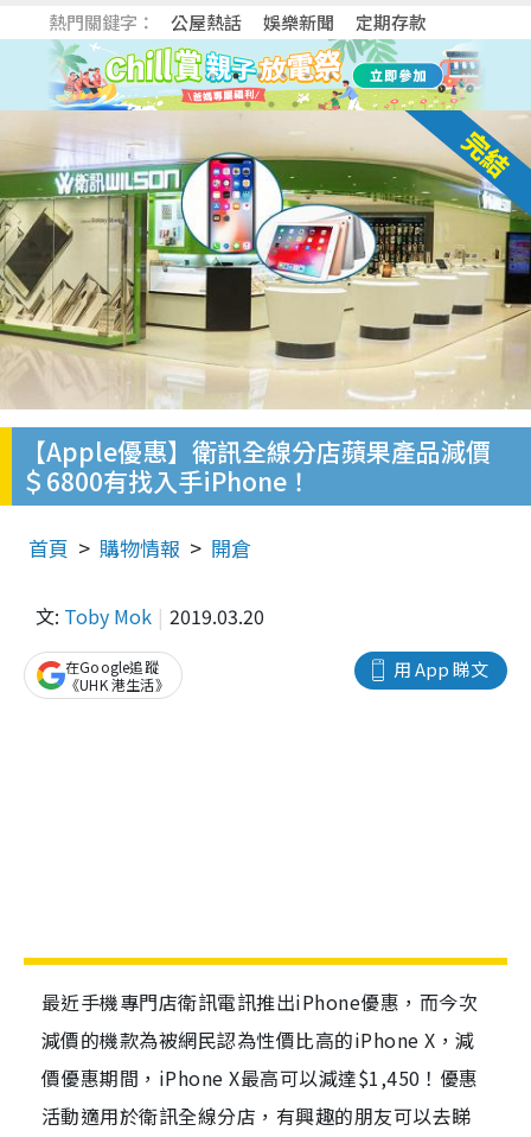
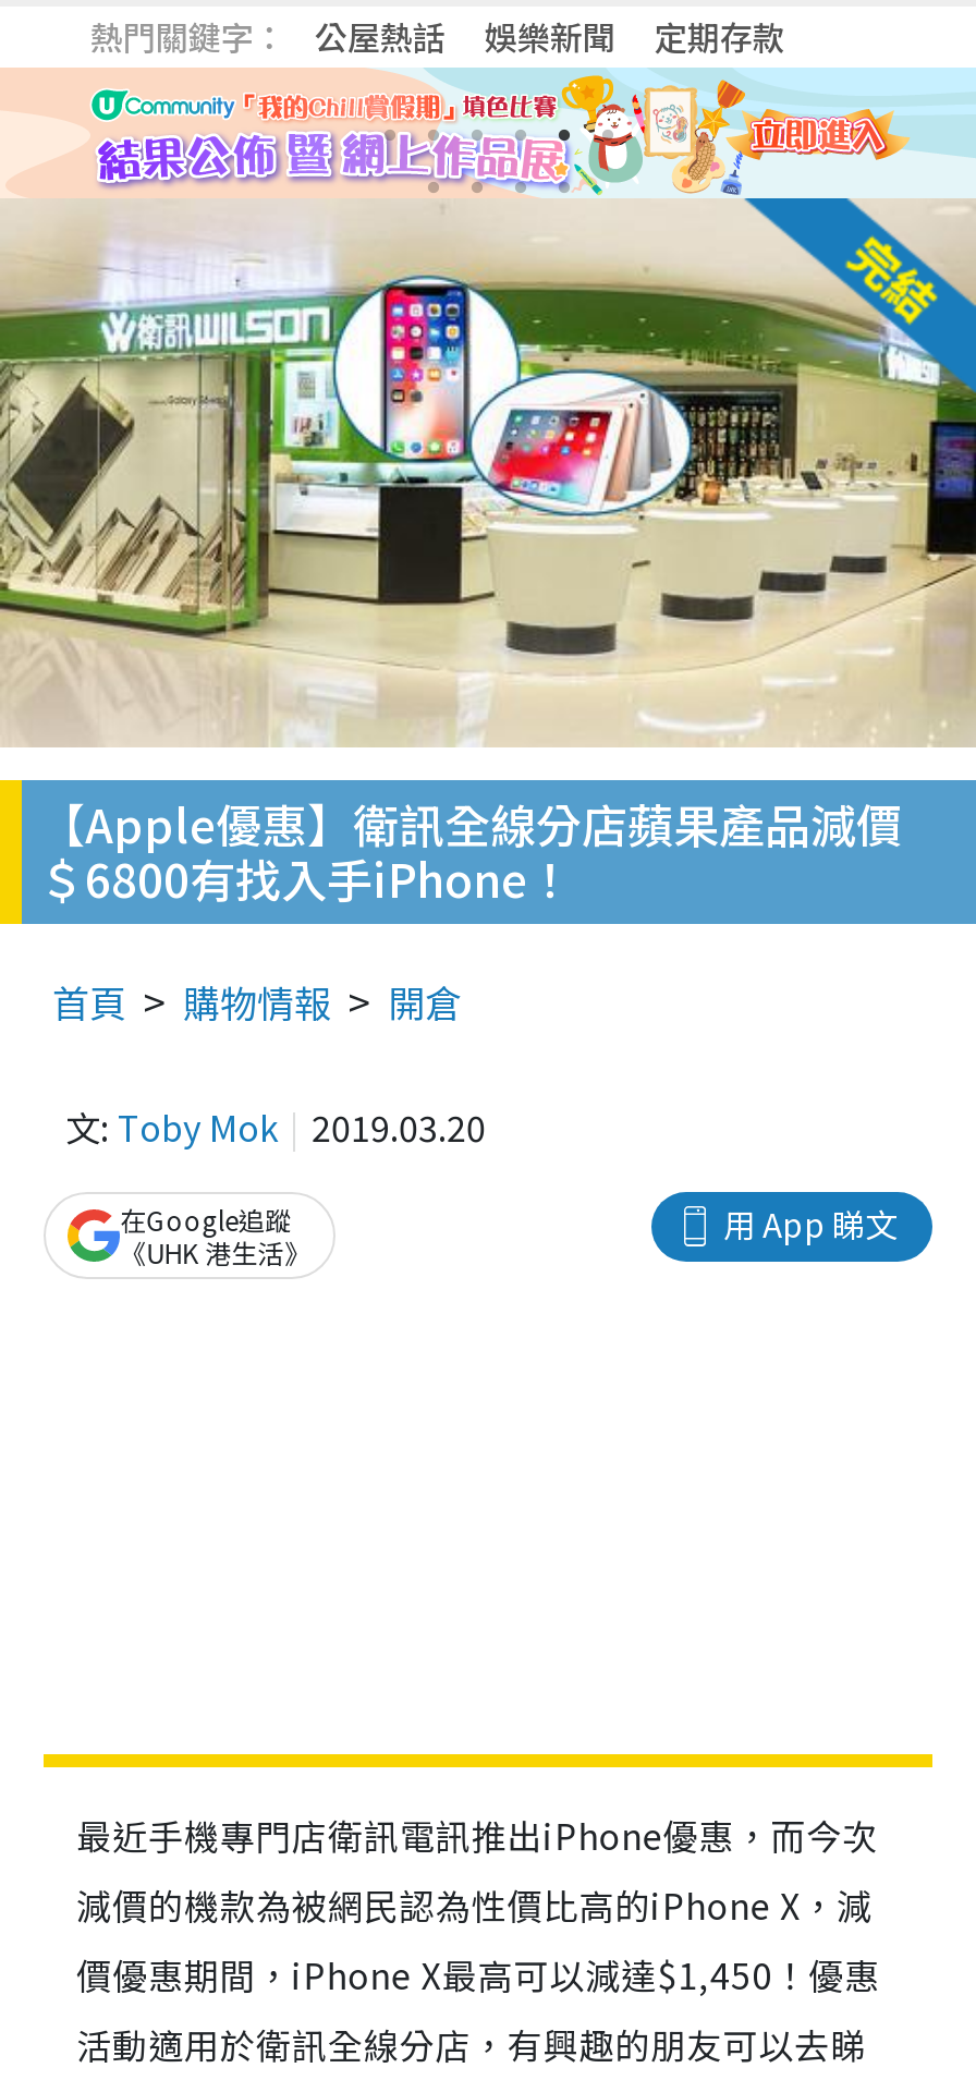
[4,39,494,112] [image] -> [7,68,911,200] [image]

